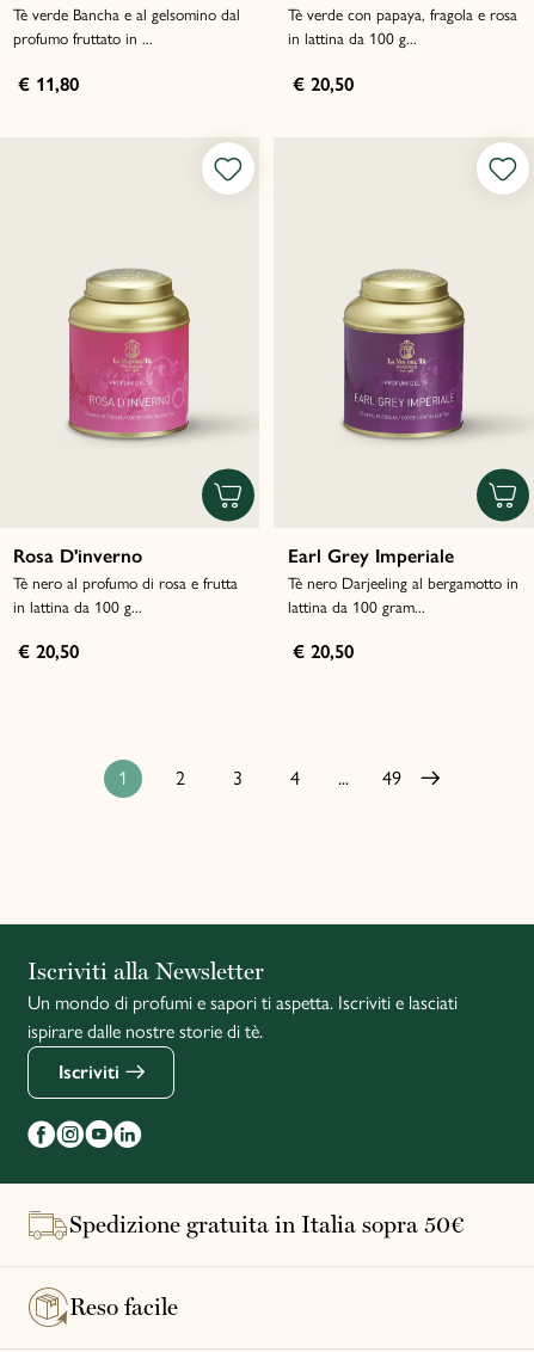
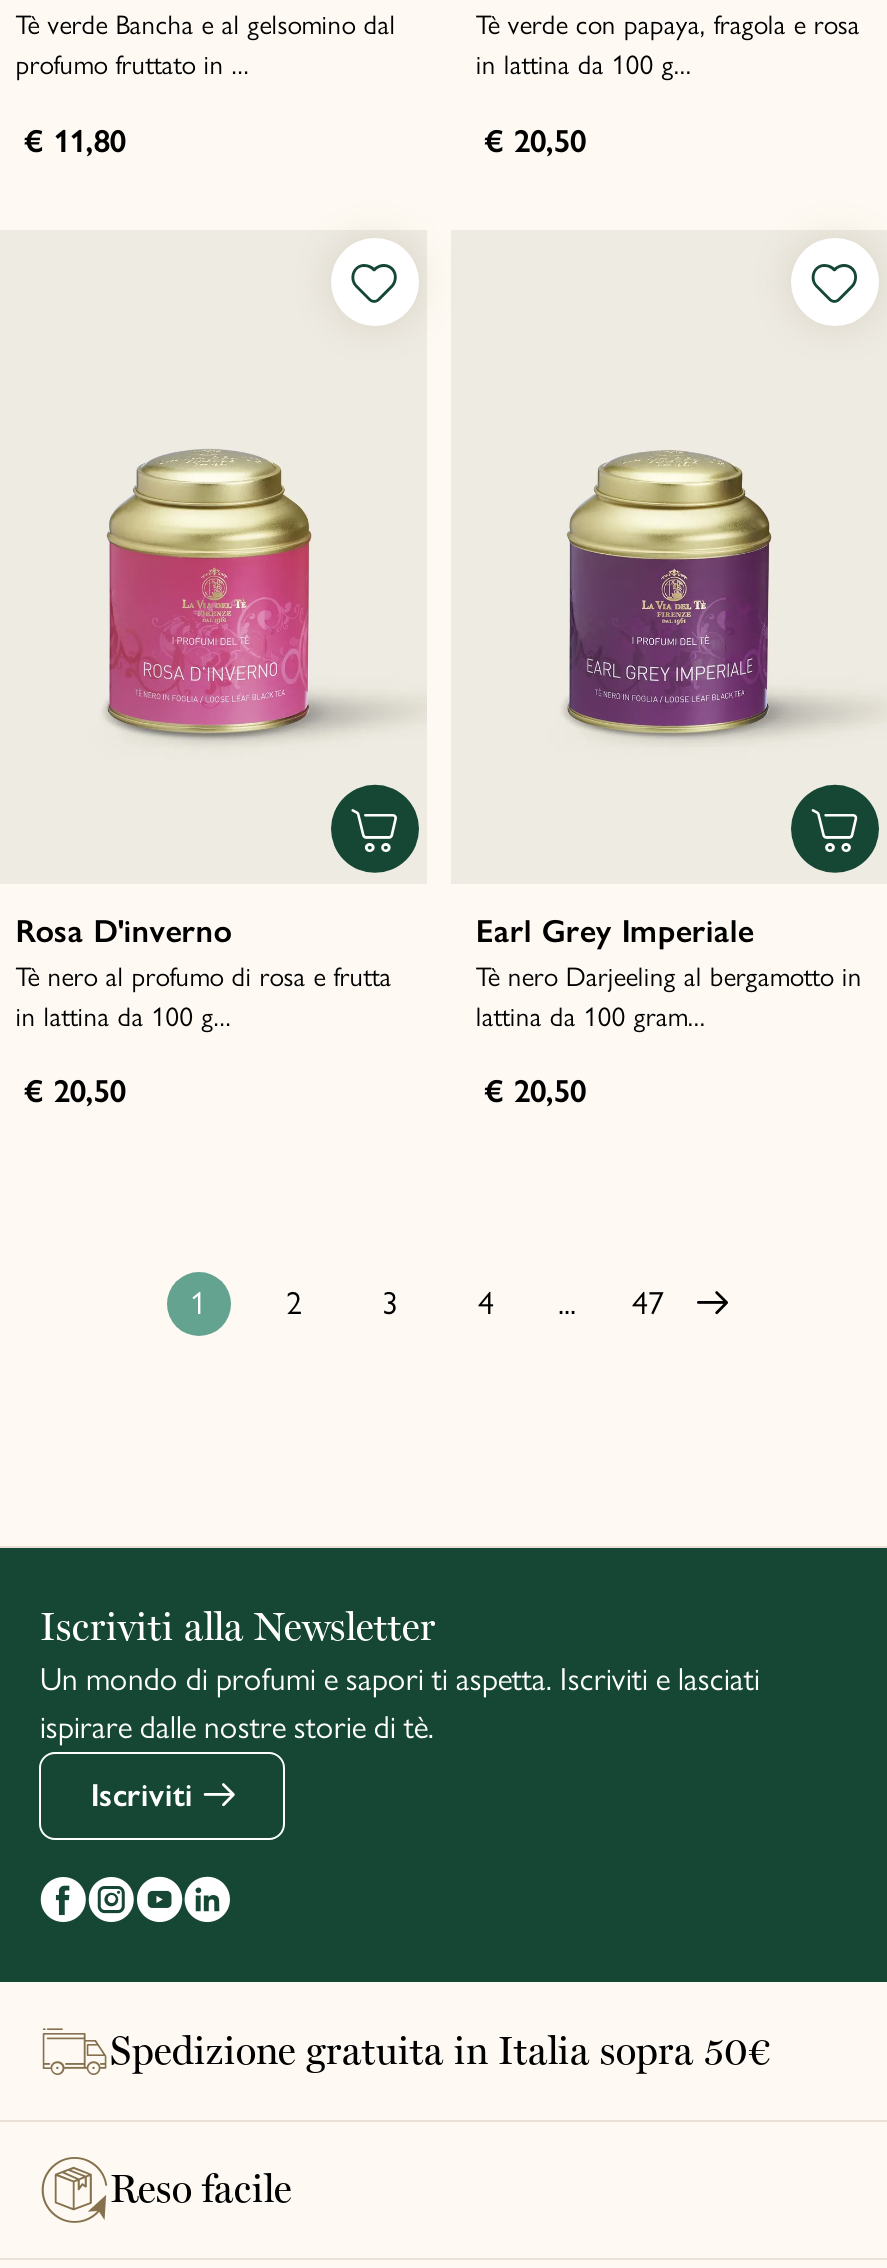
[382,766,401,789] 49 -> [632,1283,664,1321] 47

